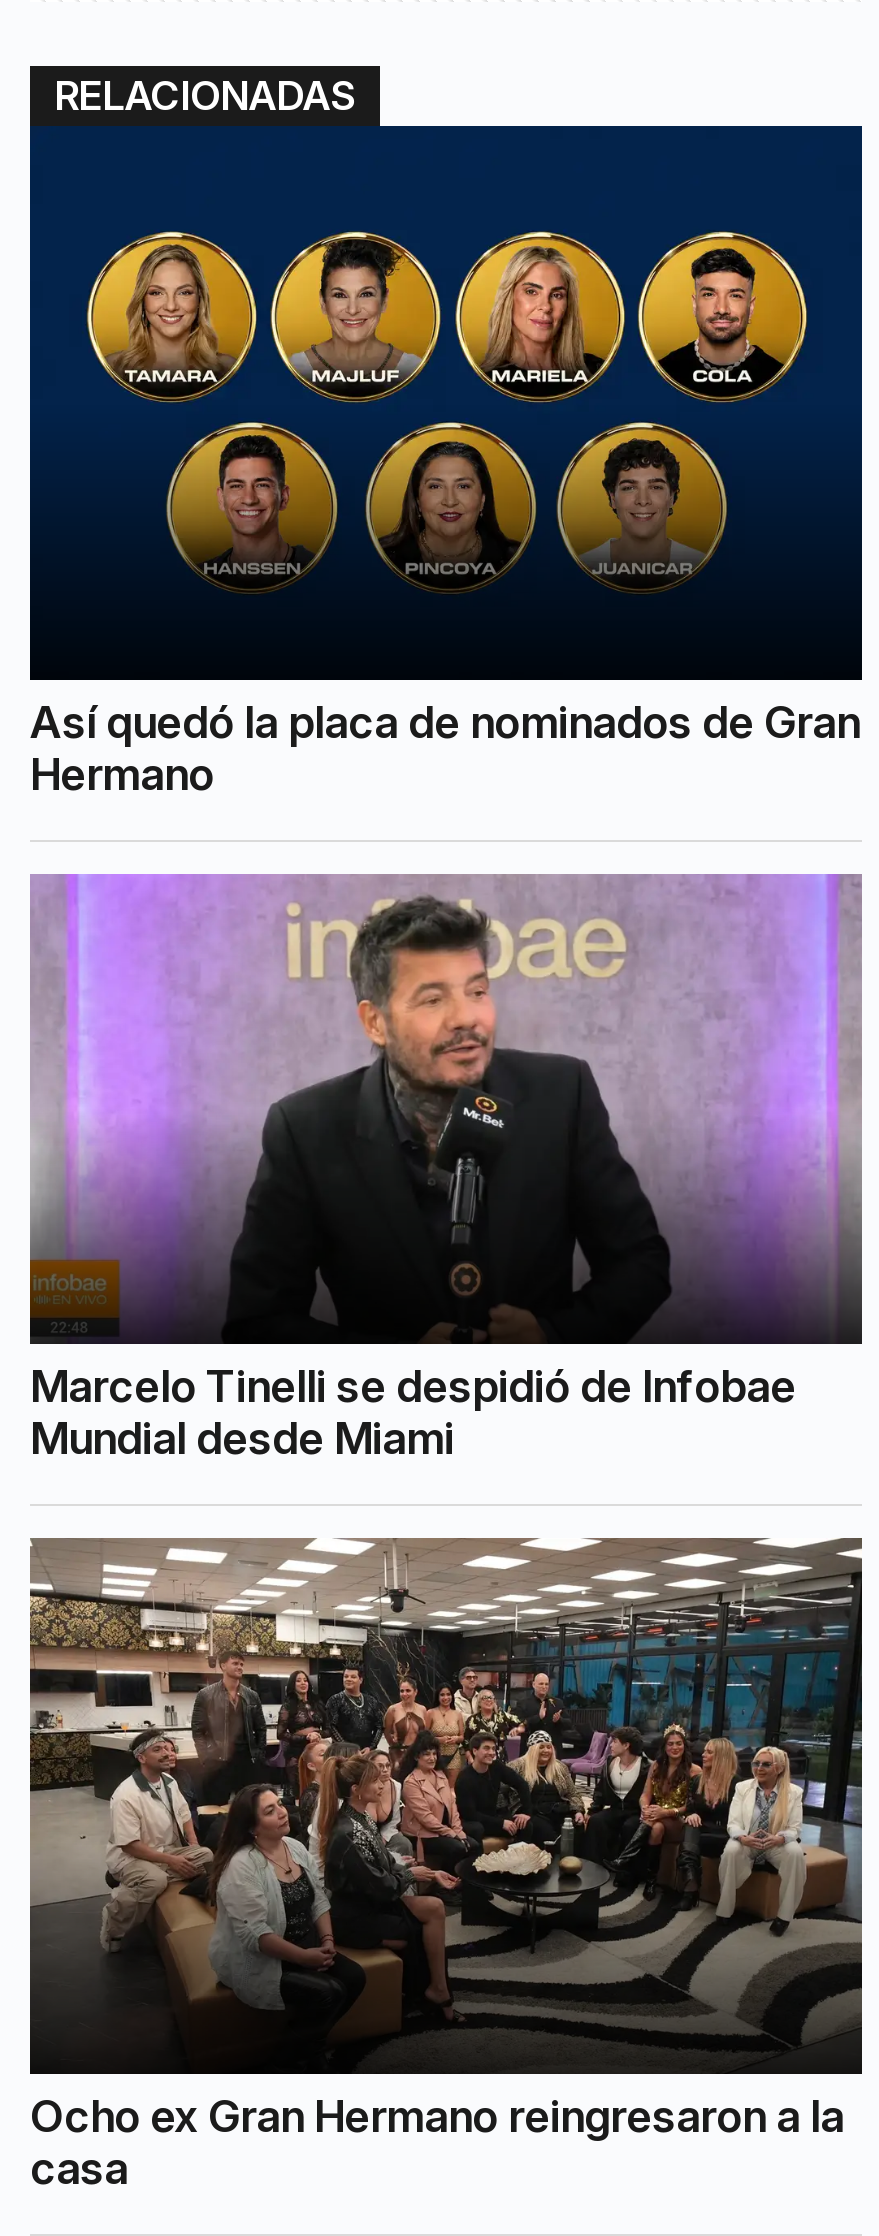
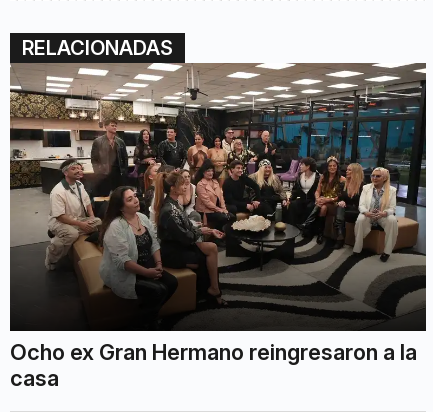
[28,124,864,800] [image] | Así quedó la placa de nominados de Gran | Hermano -> none
[28,874,864,1463] [image] | Marcelo Tinelli se despidió de Infobae | Mundial desde Miami -> none

